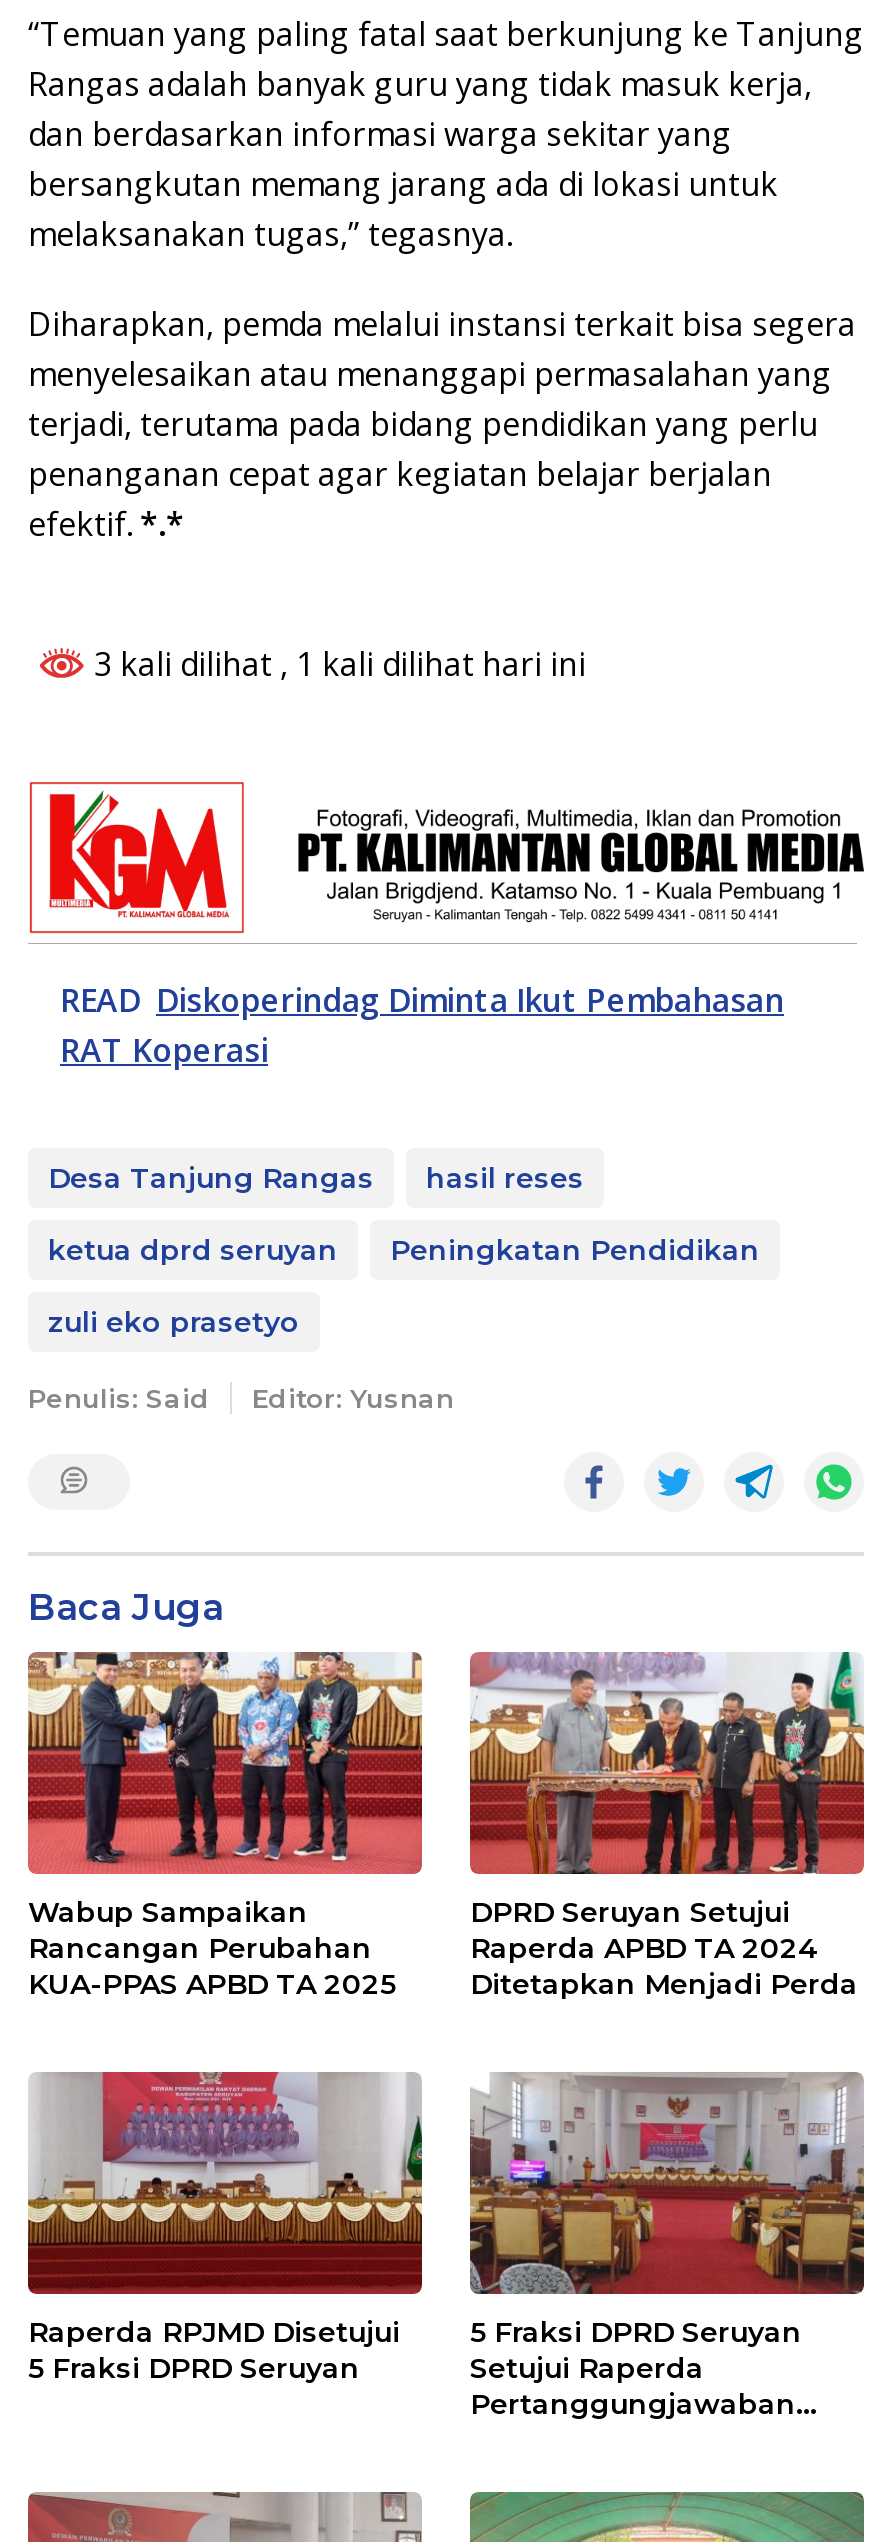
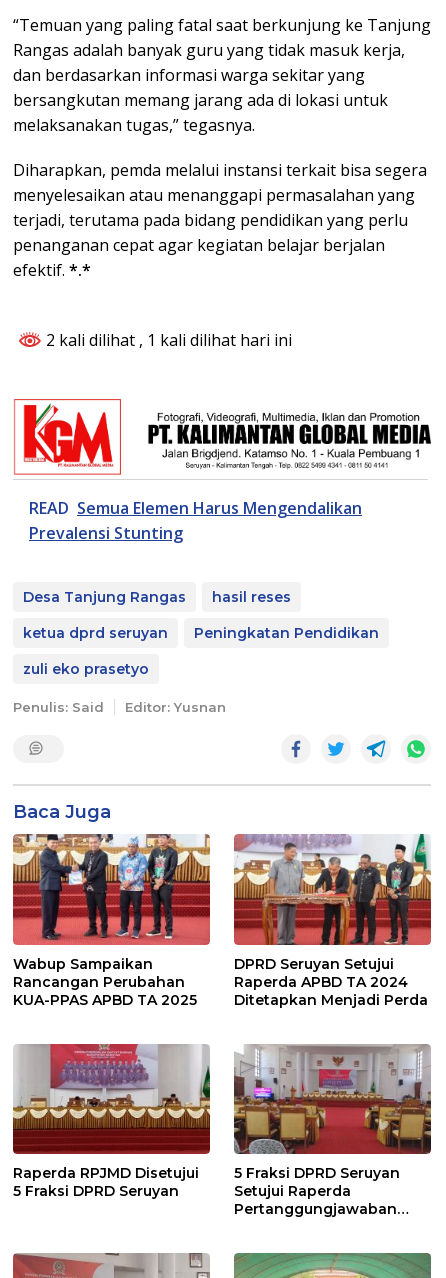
[86,642,586,686] 3 kali dilihat, 1 kali dilihat hari ini -> [42,329,292,351] 2 kali dilihat, 1 kali dilihat hari ini
[60,979,784,1073] READ Diskoperindag Diminta Ikut Pembahasan | RAT Koperasi -> [29,497,362,544] READ Semua Elemen Harus Mengendalikan | Prevalensi Stunting

